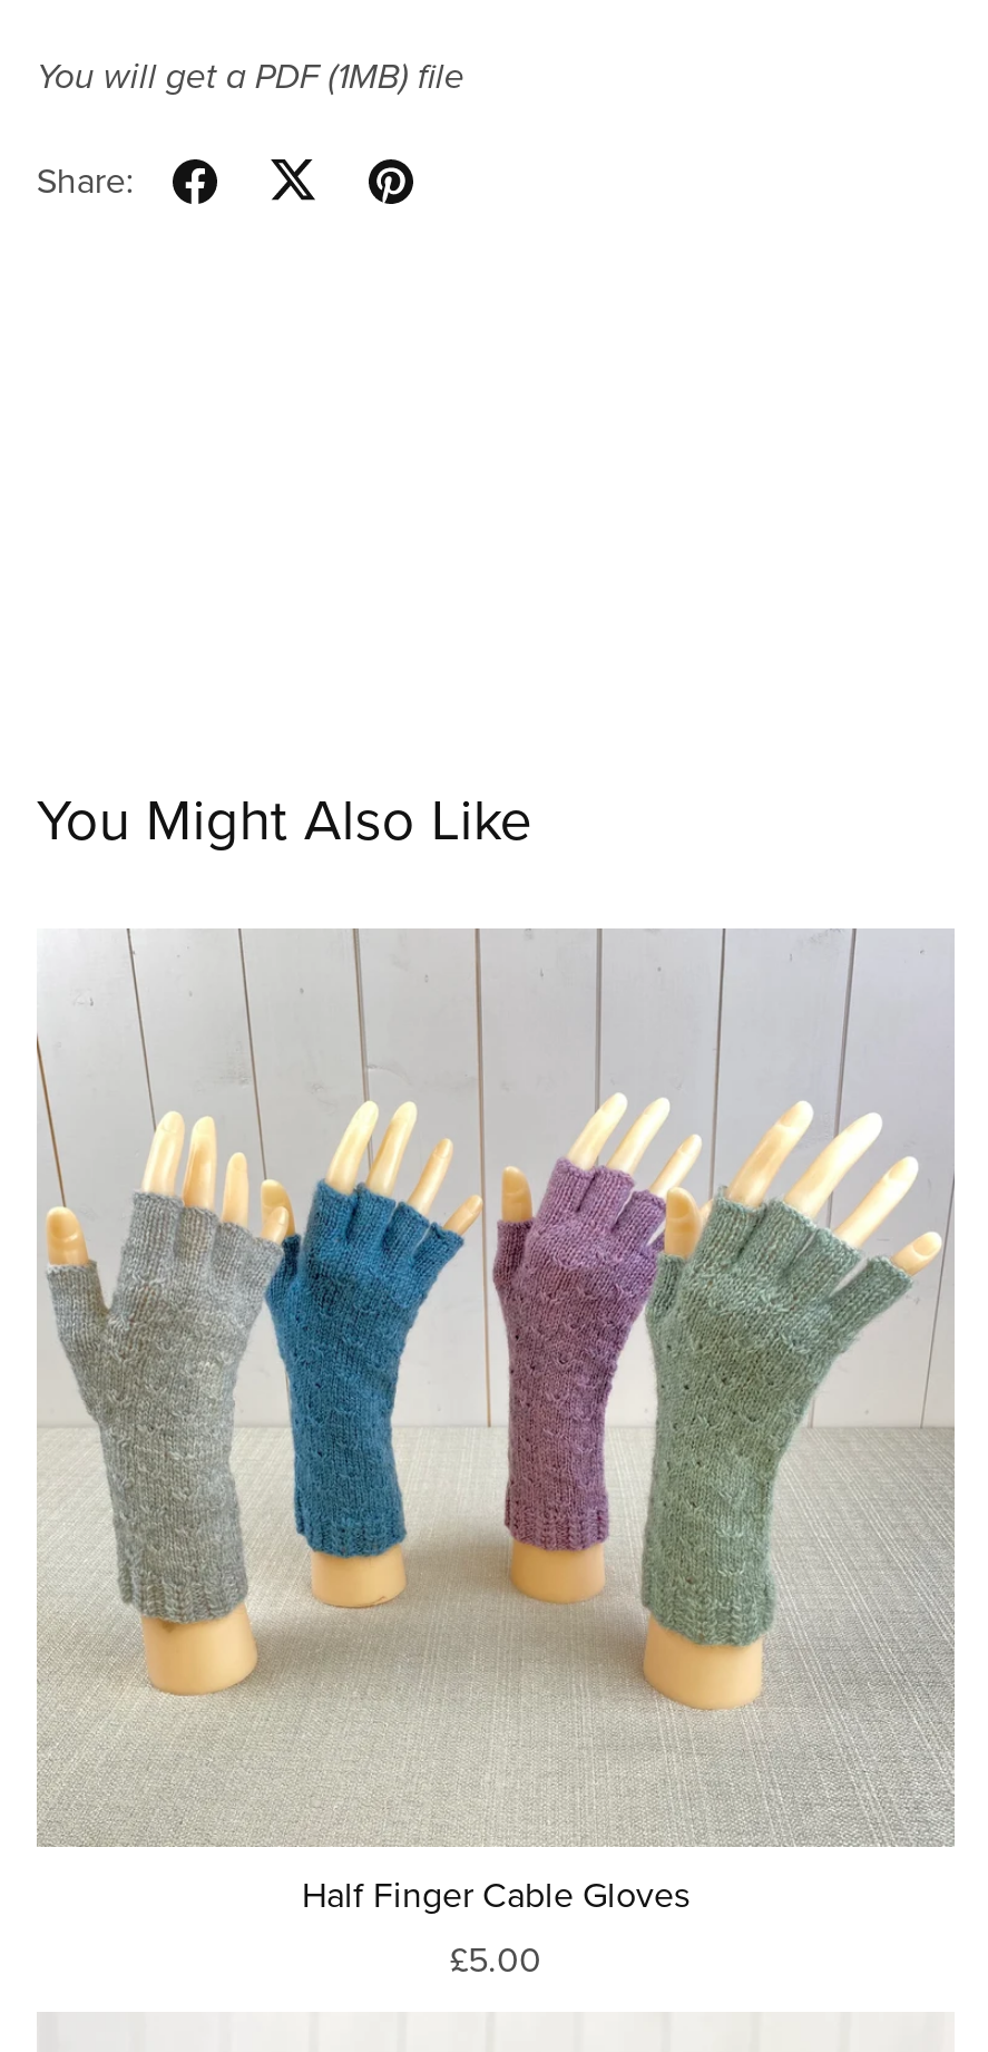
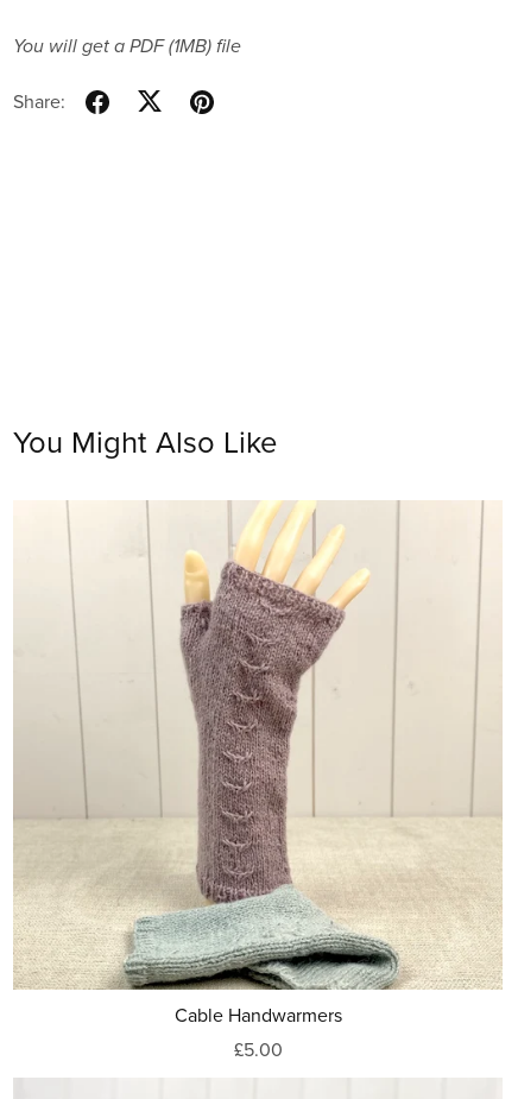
[35,926,955,1918] [image] | Half Finger Cable Gloves -> [13,500,503,1028] [image] | Cable Handwarmers

